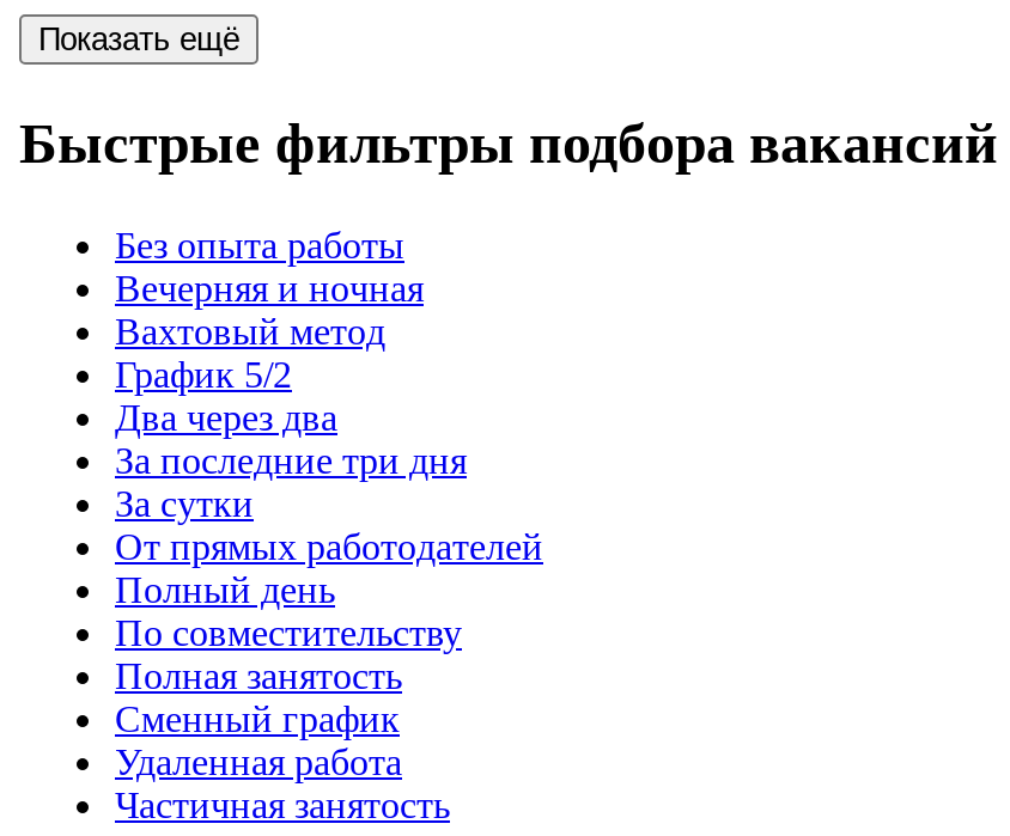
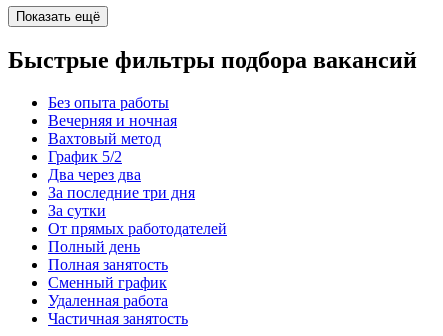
[115,612,462,653] По совместительству -> none

